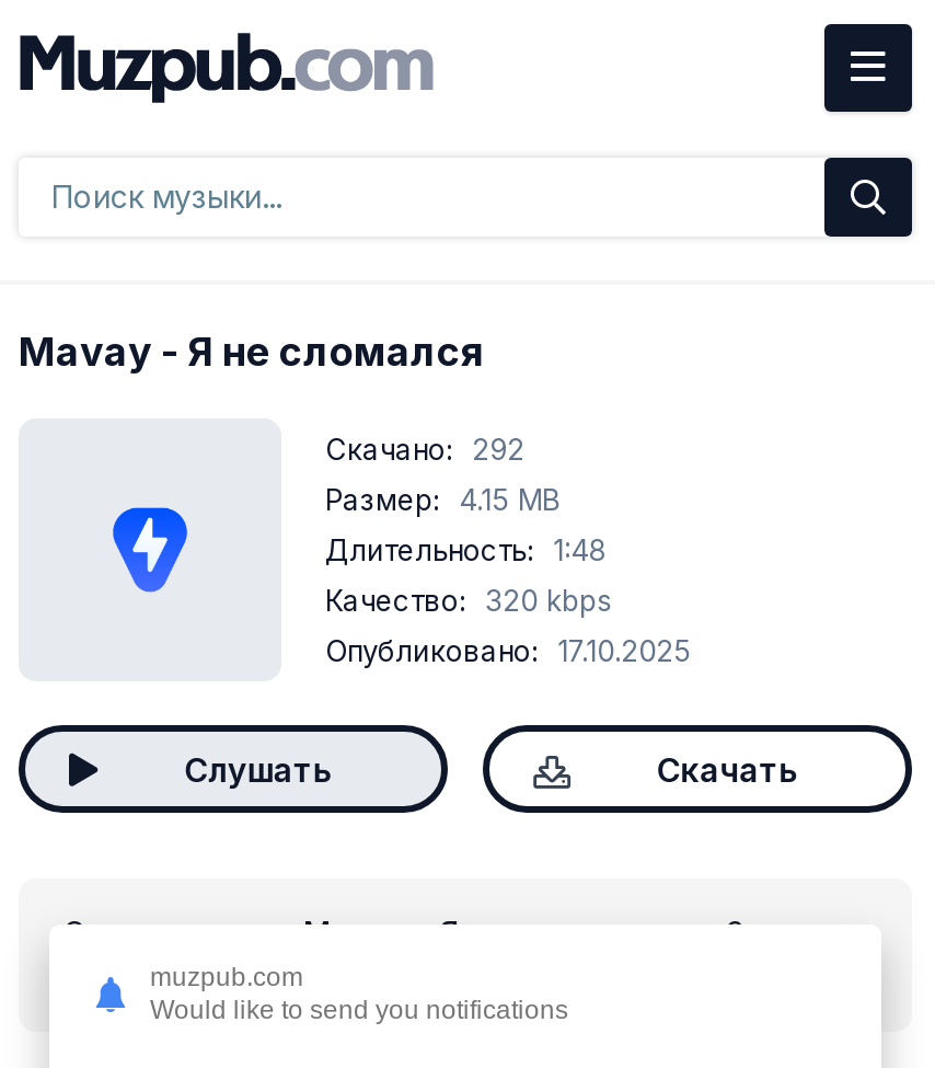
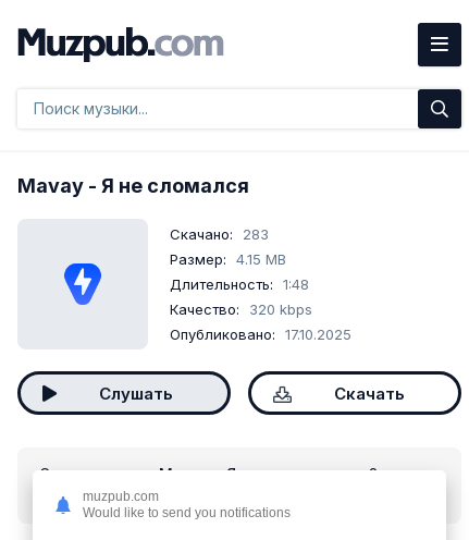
[325,430,524,466] Скачано: 292 -> [170,225,269,242] Скачано: 283

